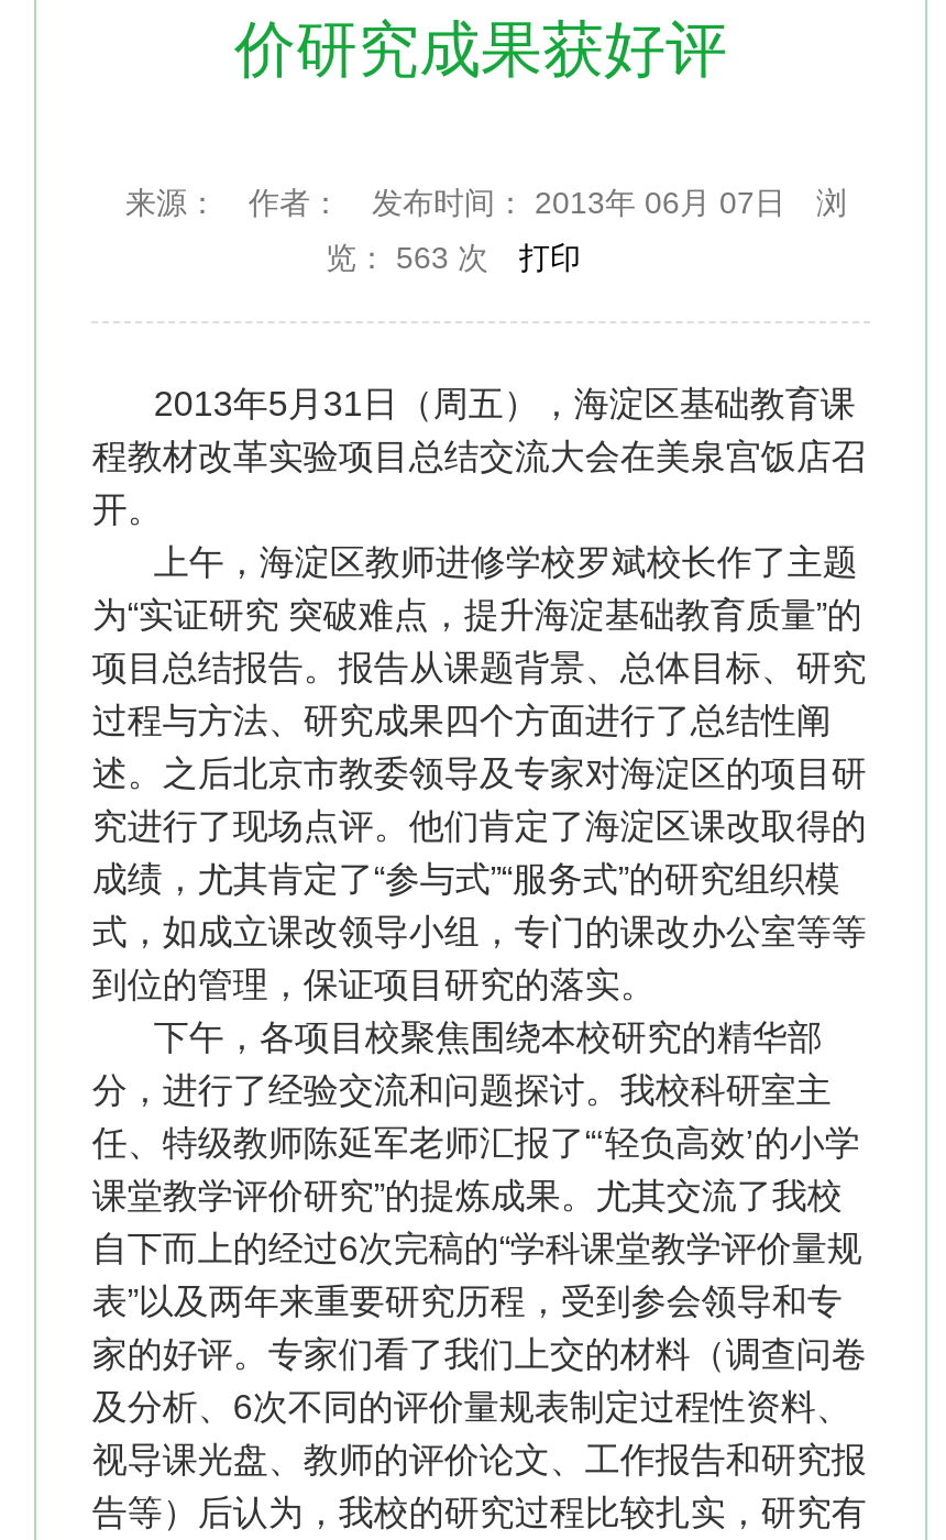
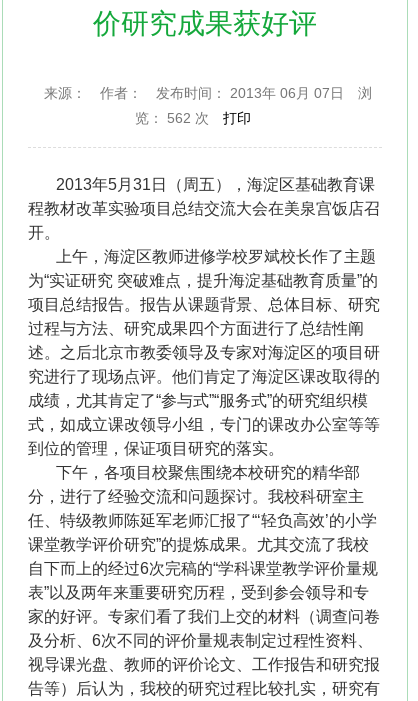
[326,240,581,275] 览：563 次 打印 -> [134,110,250,126] 览：562 次 打印

